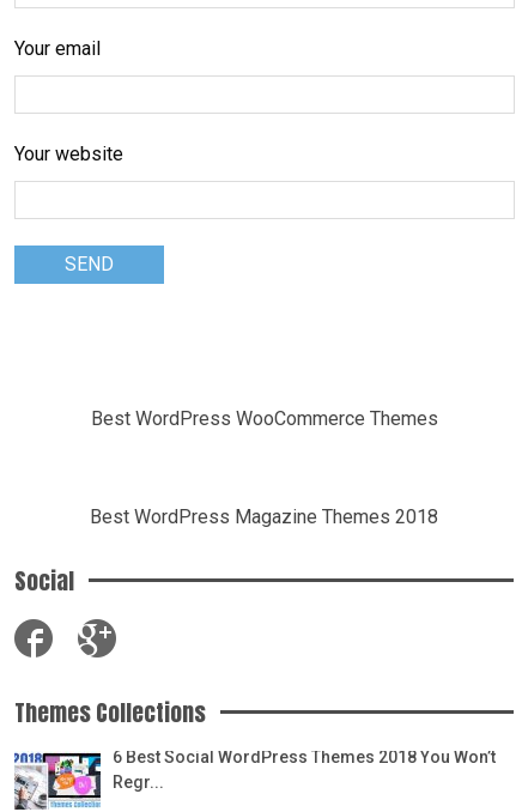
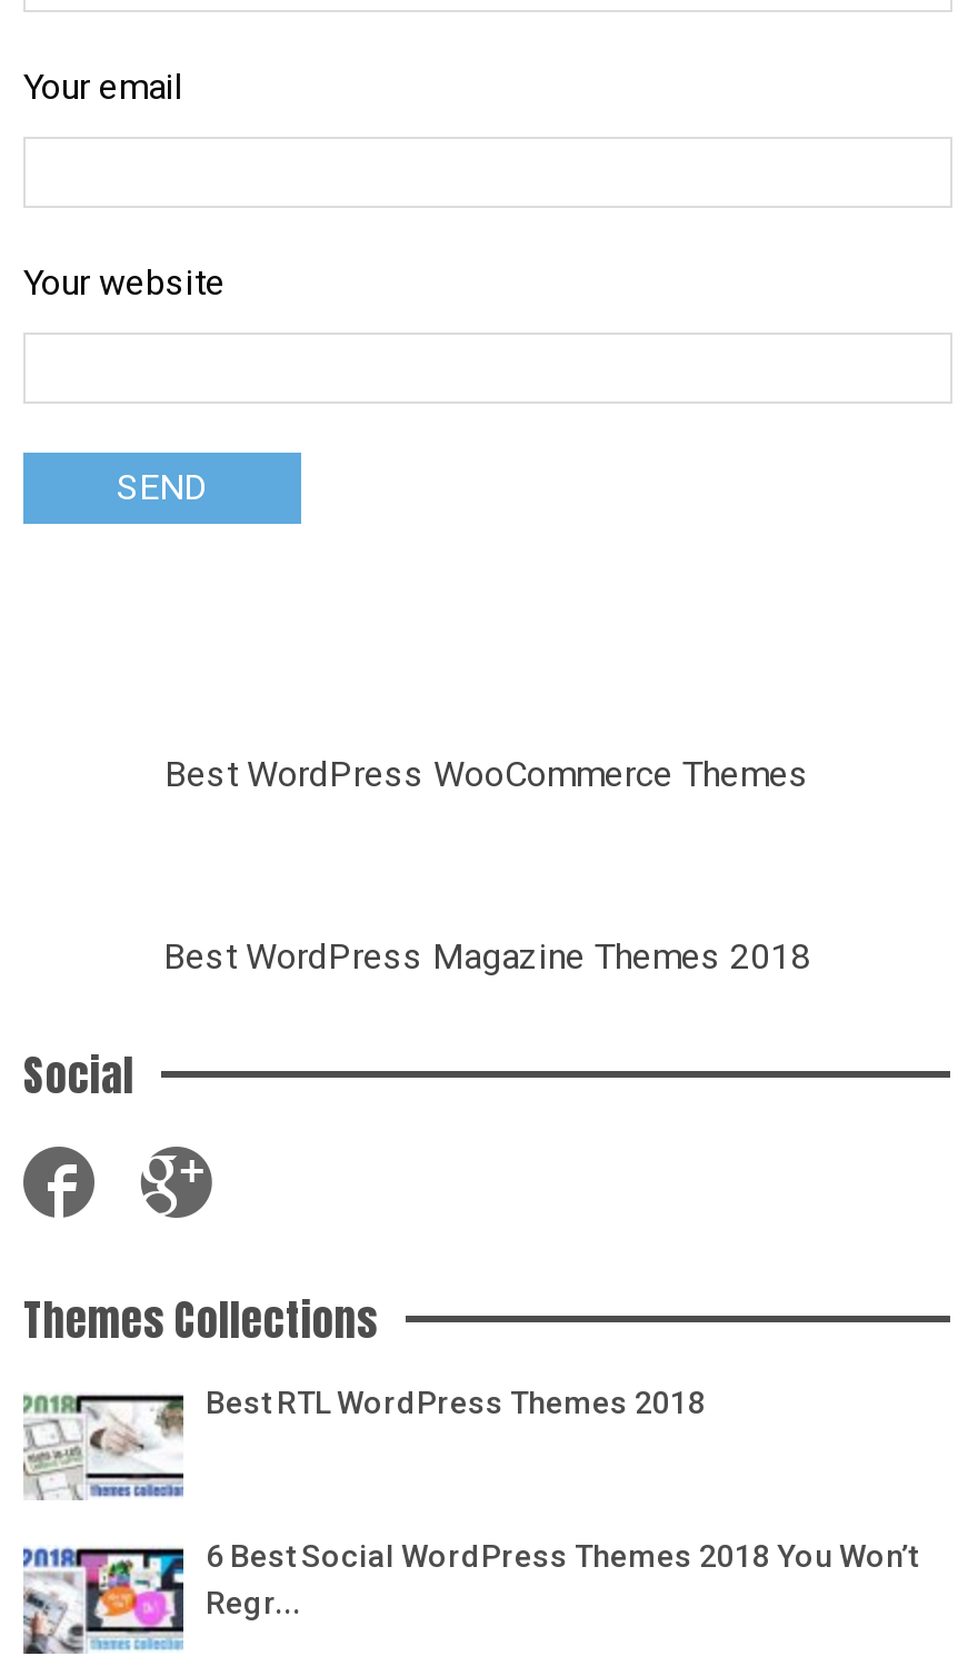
none -> [23,1384,706,1500] [image] | Best RTL WordPress Themes 2018

